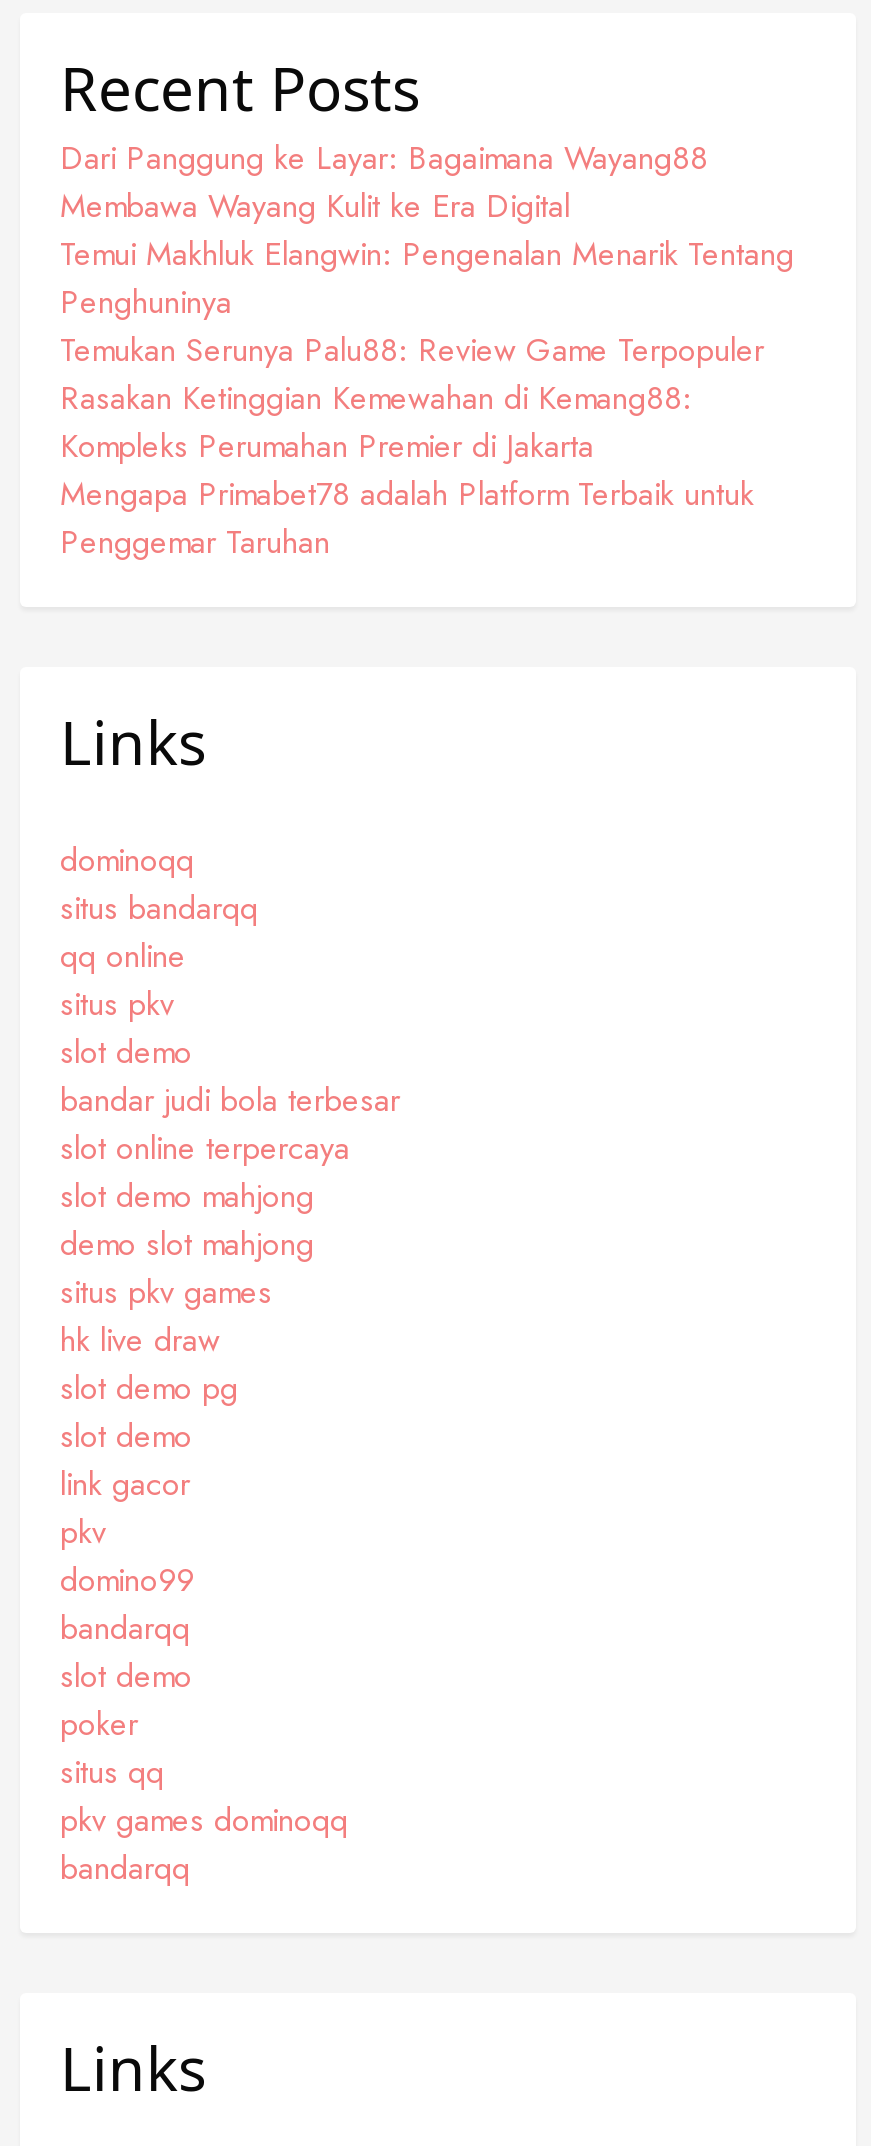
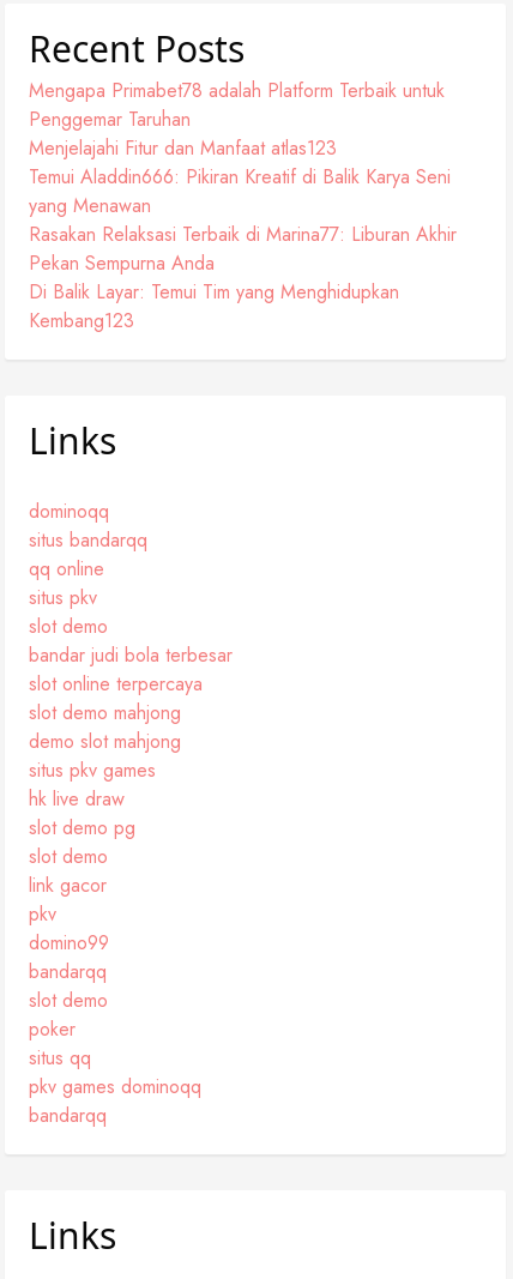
[60,135,794,469] Dari Panggung ke Layar: Bagaimana Wayang88 | Membawa Wayang Kulit ke Era Digital | Temui Makhluk Elangwin: Pengenalan Menarik Tentang | Penghuninya | Temukan Serunya Palu88: Review Game Terpopuler | Rasakan Ketinggian Kemewahan di Kemang88: | Kompleks Perumahan Premier di Jakarta -> none
moved [60,471,754,565] -> [29,77,445,133]: Mengapa Primabet78 adalah Platform Terbaik untuk | Penggemar Taruhan
none -> [29,134,457,335] Menjelajahi Fitur dan Manfaat atlas123 | Temui Aladdin666: Pikiran Kreatif di Balik Karya Seni | yang Menawan | Rasakan Relaksasi Terbaik di Marina77: Liburan Akhir | Pekan Sempurna Anda | Di Balik Layar: Temui Tim yang Menghidupkan | Kembang123

